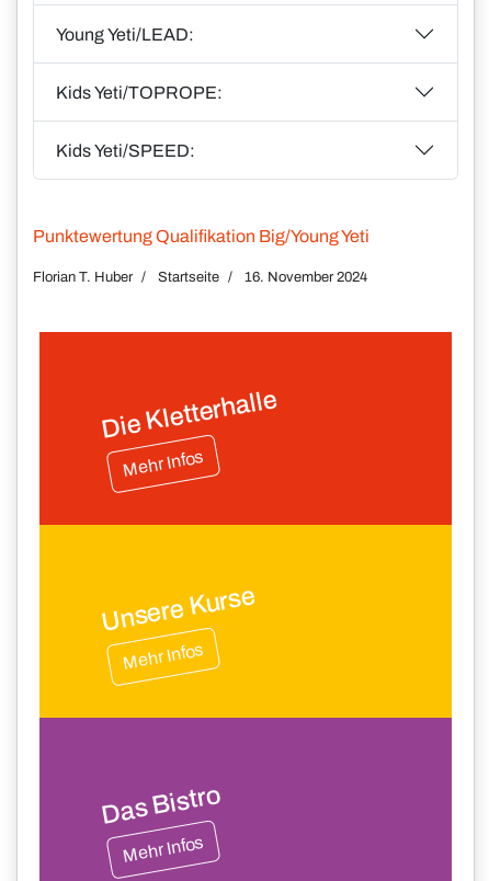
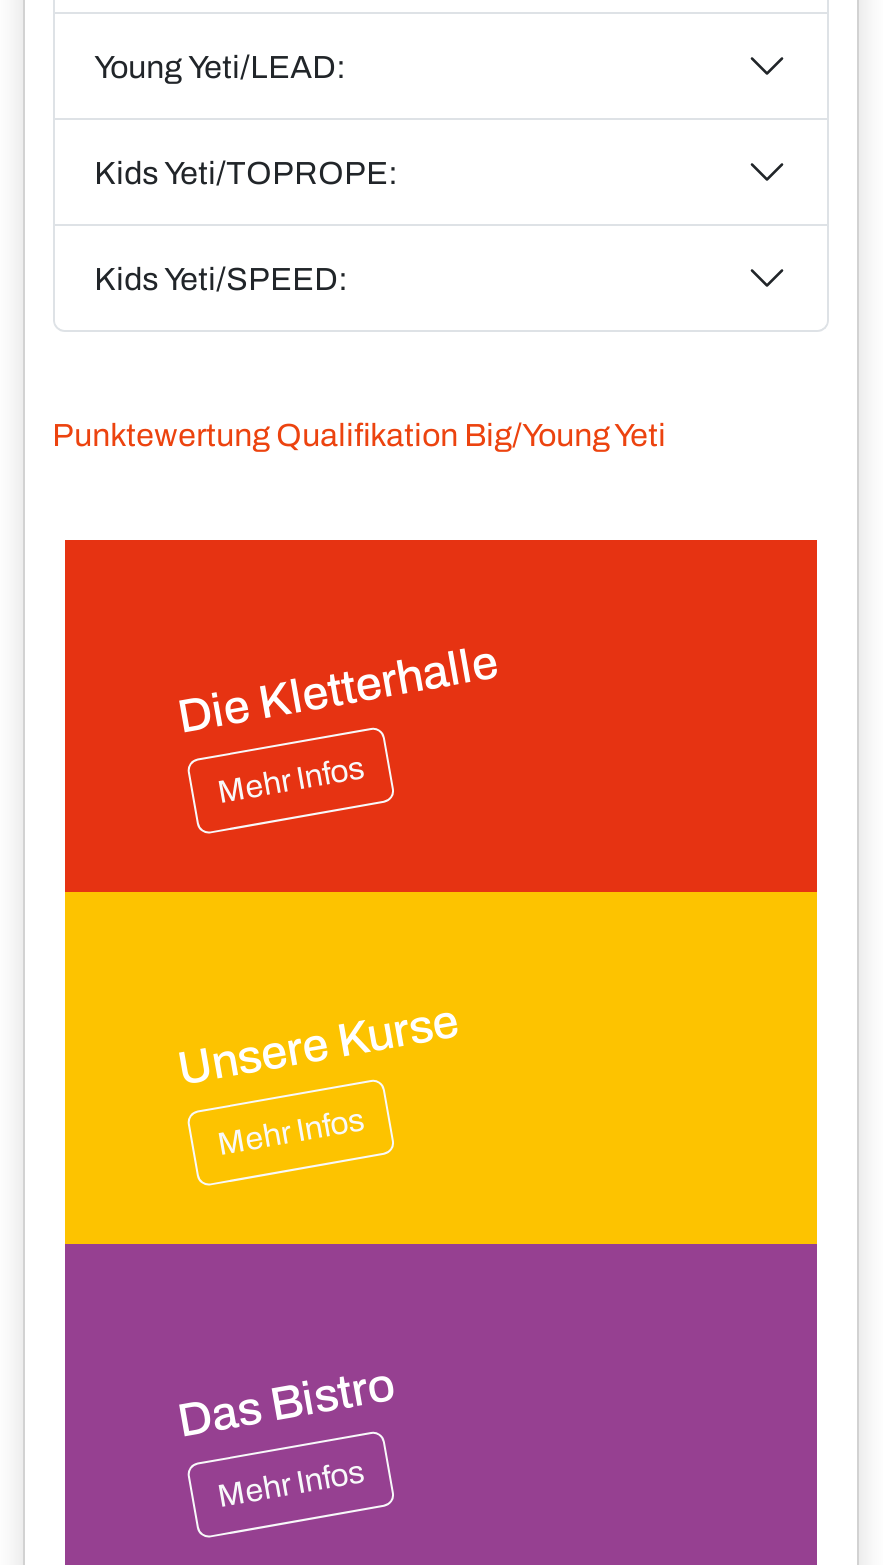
[32,270,367,285] Florian T. Huber | Startseite | 16. November 2024 -> none

